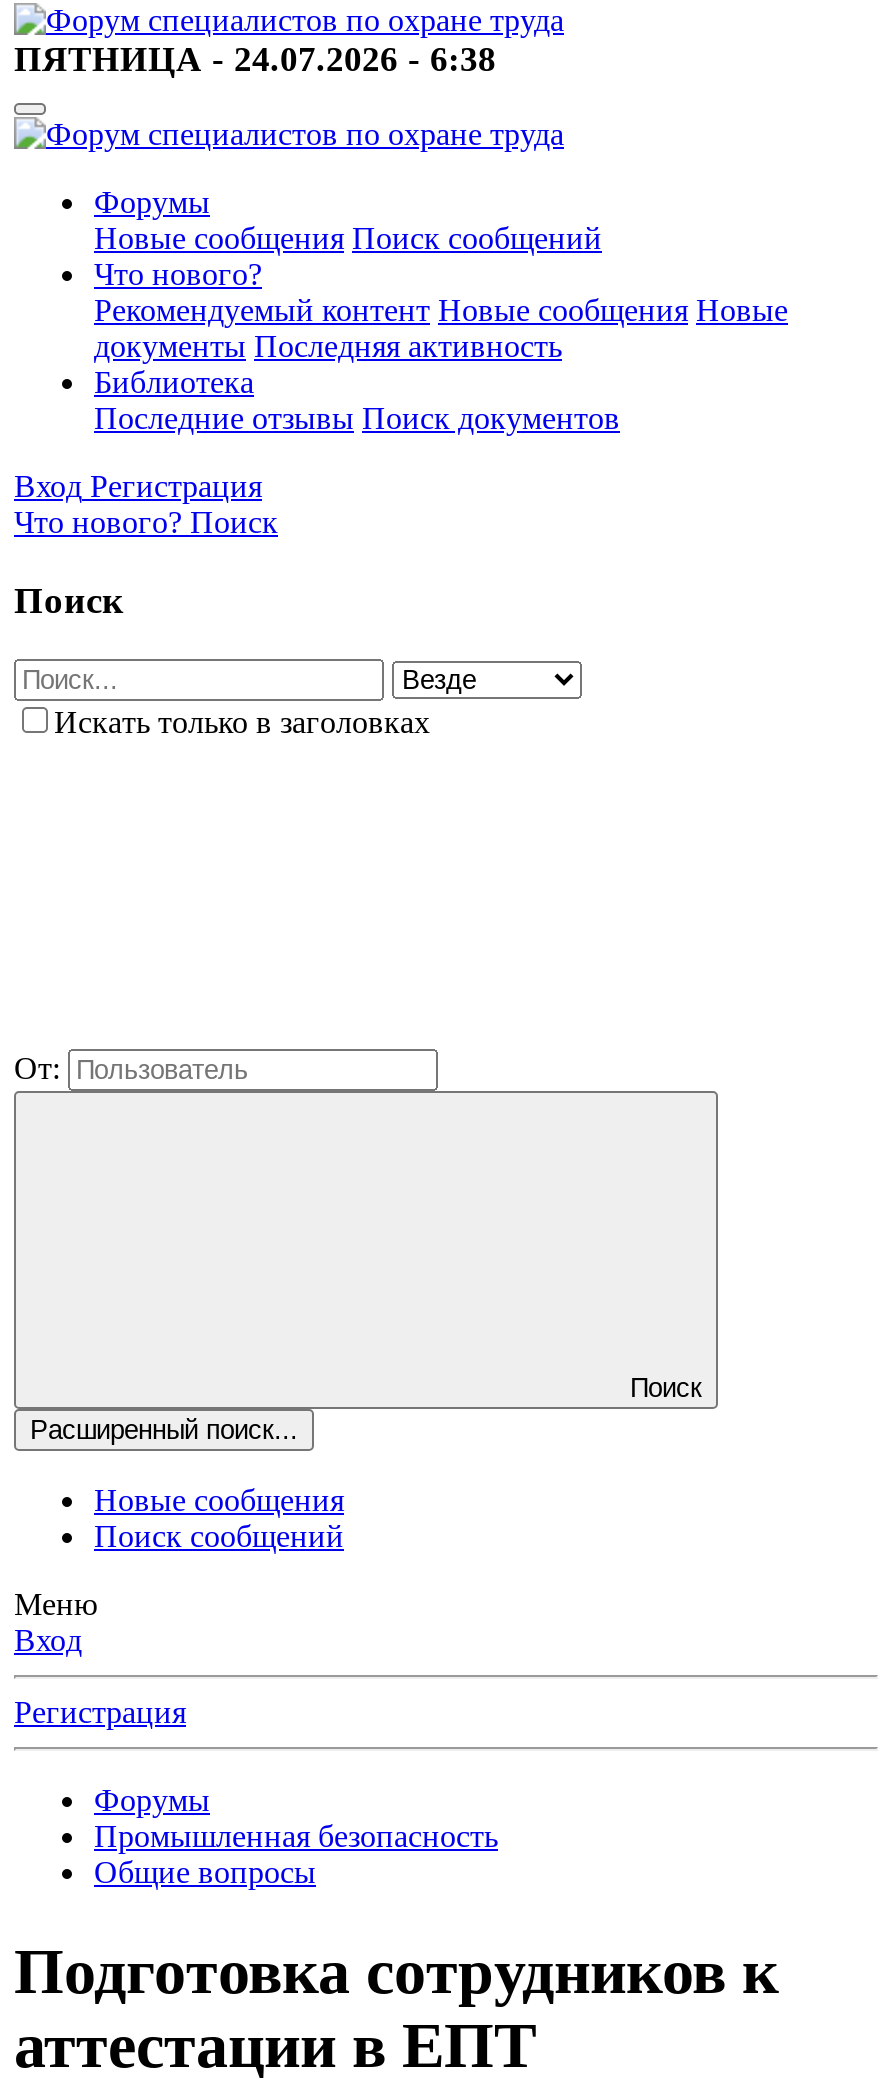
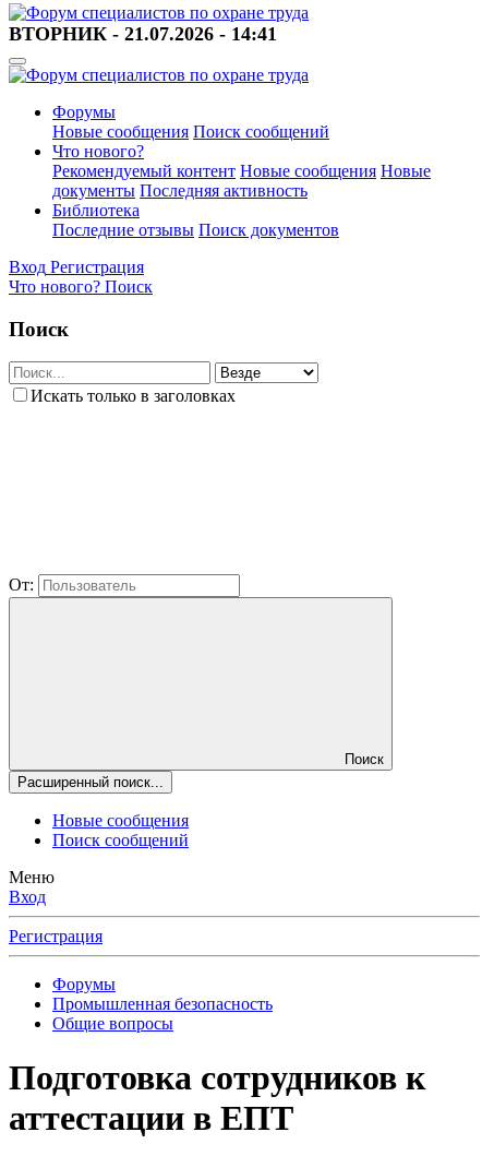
[14,39,496,79] ПЯТНИЦА - 24.07.2026 - 6:38 -> [9,23,277,45] ВТОРНИК - 21.07.2026 - 14:41

